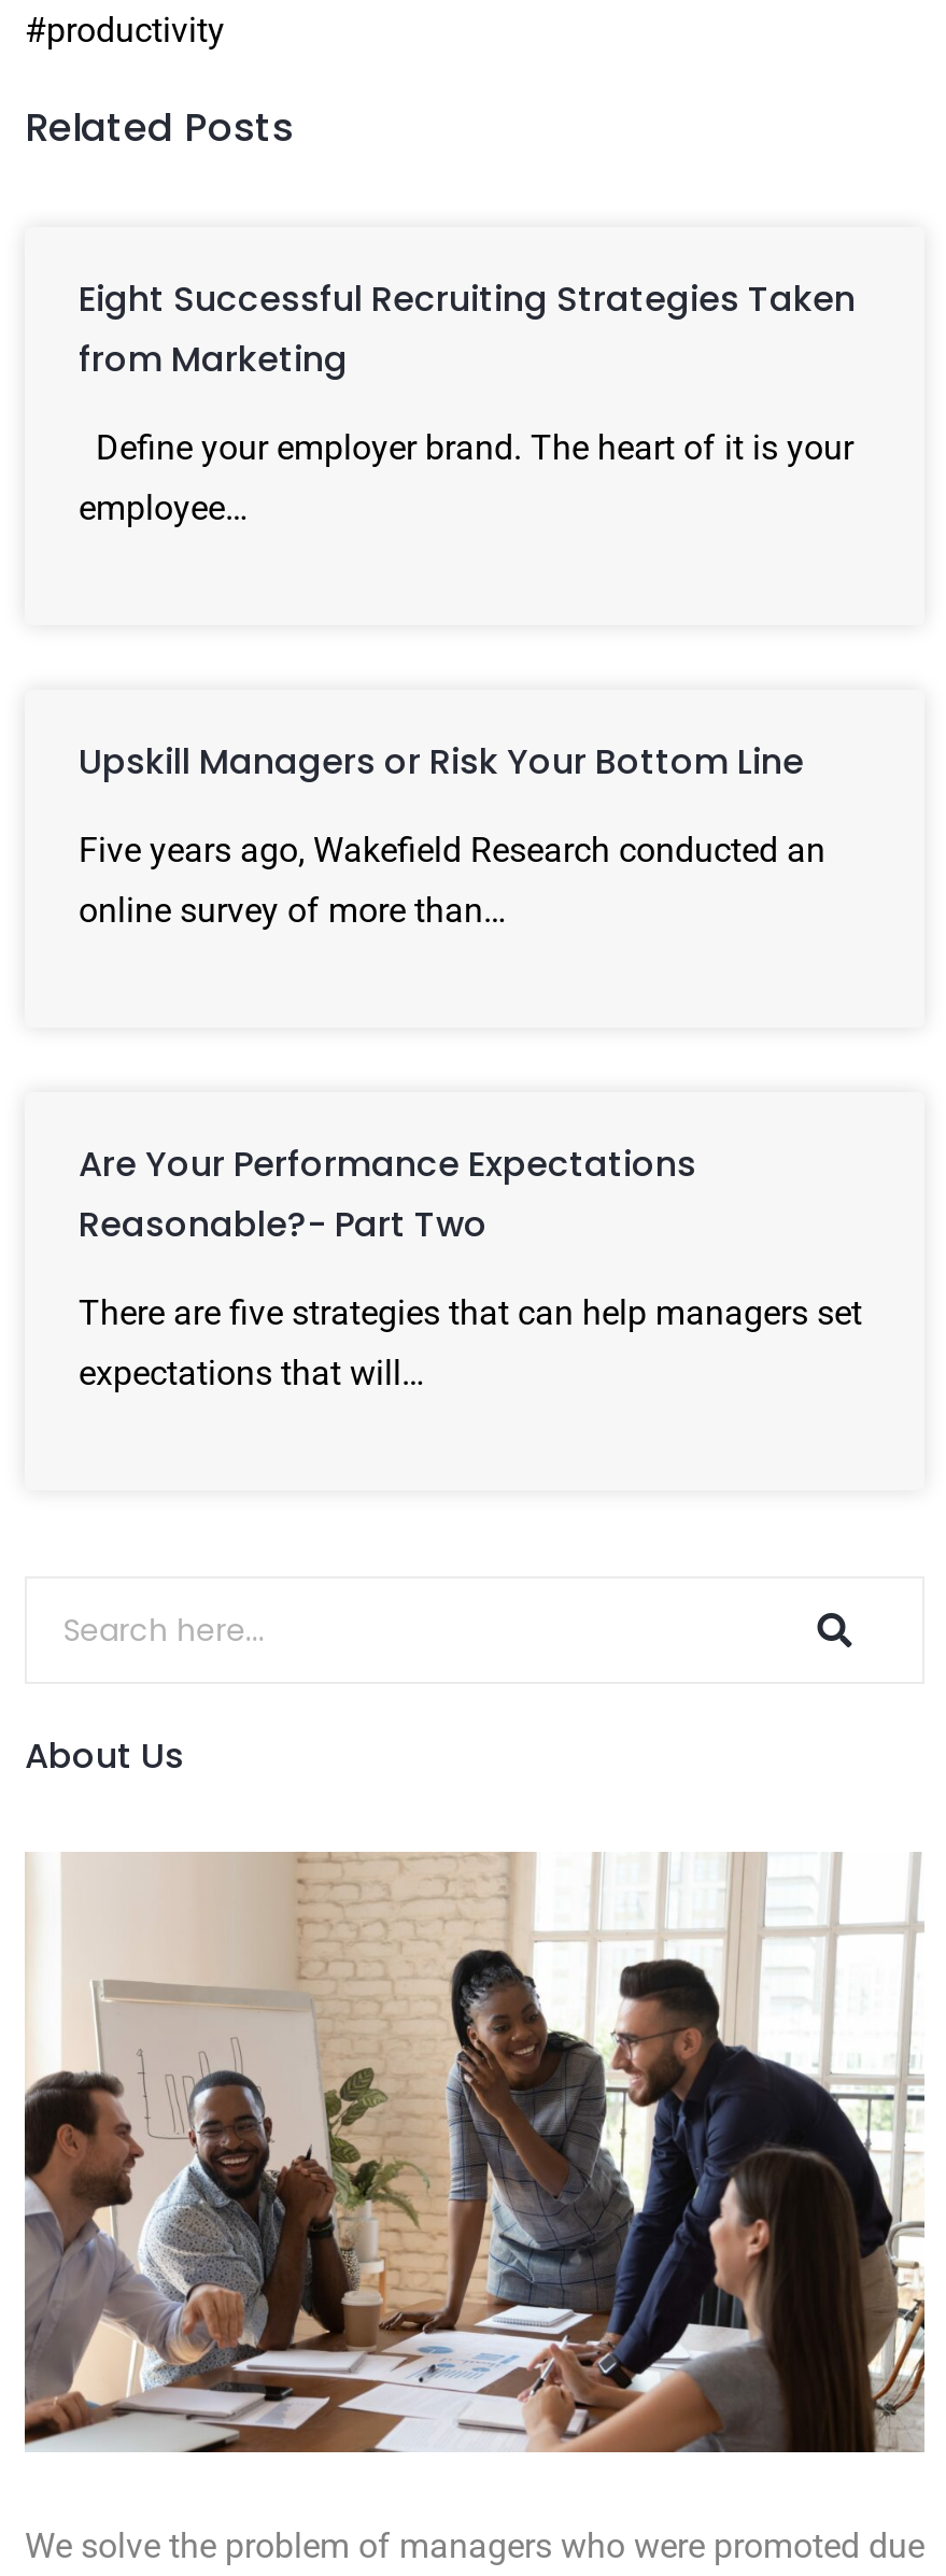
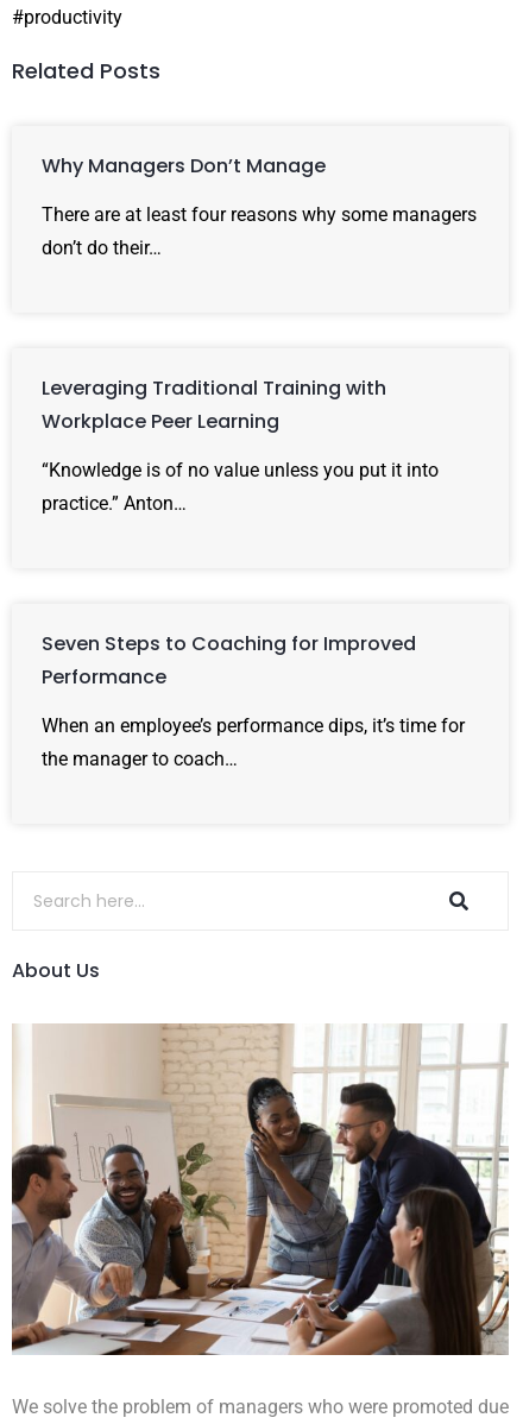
[79,275,856,385] Eight Successful Recruiting Strategies Taken | from Marketing -> [42,153,326,180] Why Managers Don’t Manage
[79,428,853,469] Define your employer brand. The heart of it is your -> [42,204,477,226] There are at least four reasons why some managers
[79,488,249,529] employee… -> [42,237,162,259] don’t do their…
[79,738,804,787] Upskill Managers or Risk Your Bottom Line -> [42,375,386,435] Leveraging Traditional Training with | Workplace Peer Learning
[79,830,825,871] Five years ago, Wakefield Research conducted an -> [42,459,439,482] “Knowledge is of no value unless you put it into
[79,891,507,931] online survey of more than… -> [42,492,187,515] practice.” Anton…
[79,1140,696,1250] Are Your Performance Expectations | Reasonable?- Part Two -> [42,630,416,691] Seven Steps to Coaching for Improved | Performance
[79,1293,862,1334] There are five strategies that can help managers set -> [42,715,465,737] When an employee’s performance dips, it’s time for
[79,1353,425,1394] expectations that will… -> [42,748,238,771] the manager to coach…

